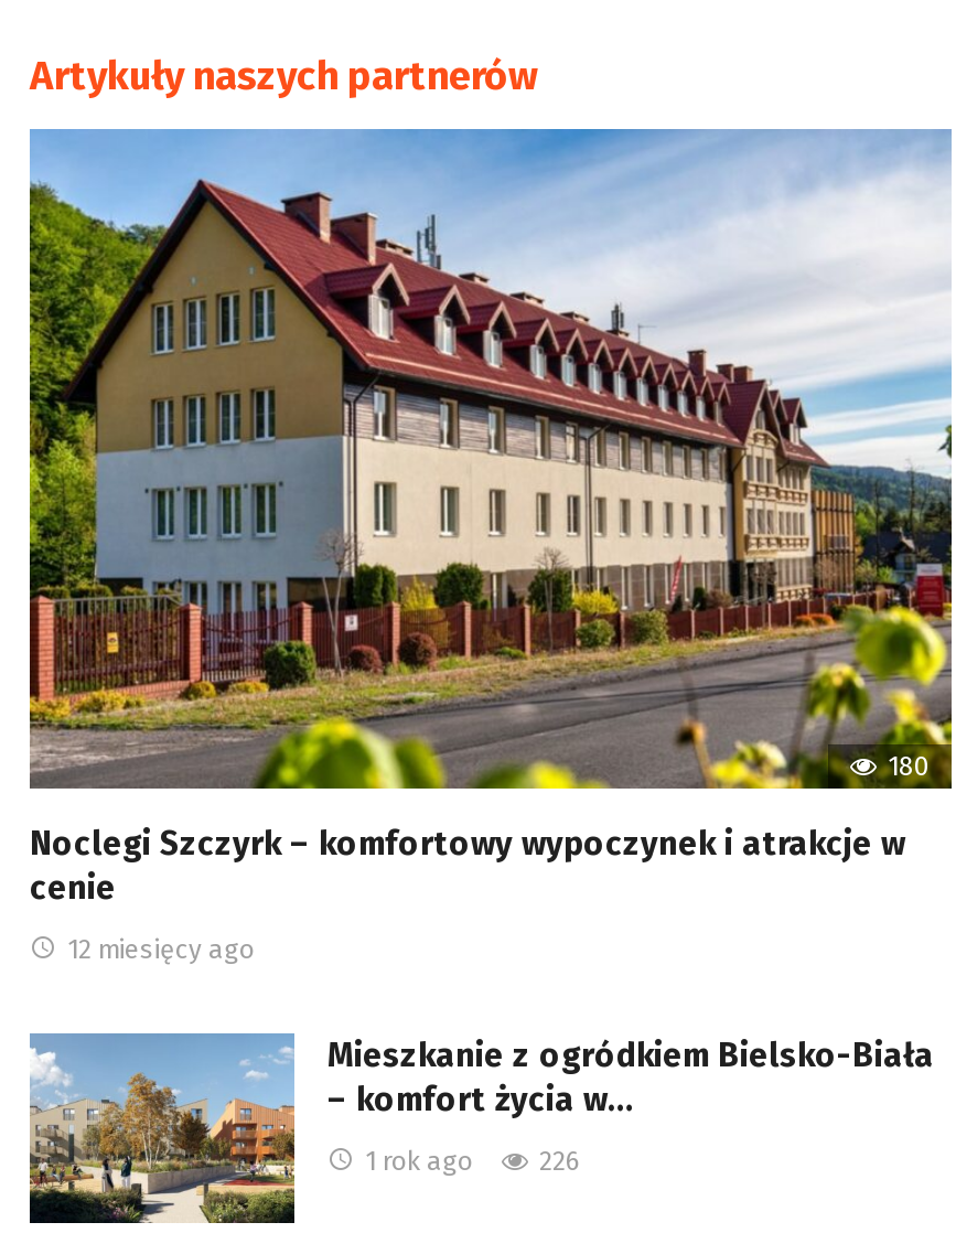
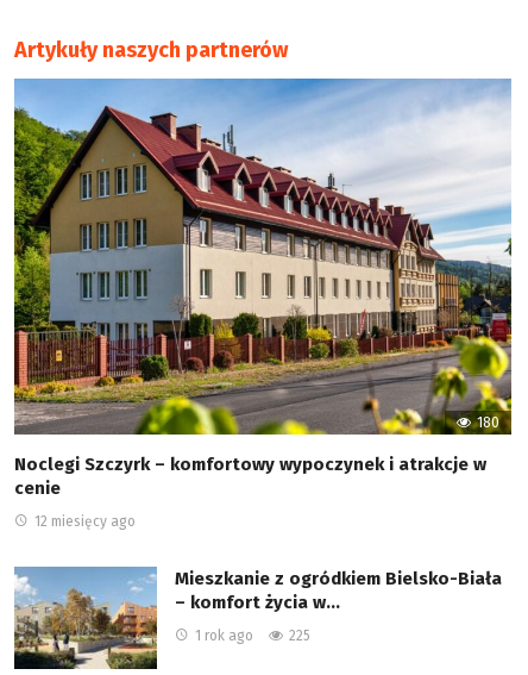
[539,1146,581,1177] 226 -> [289,627,310,644] 225

